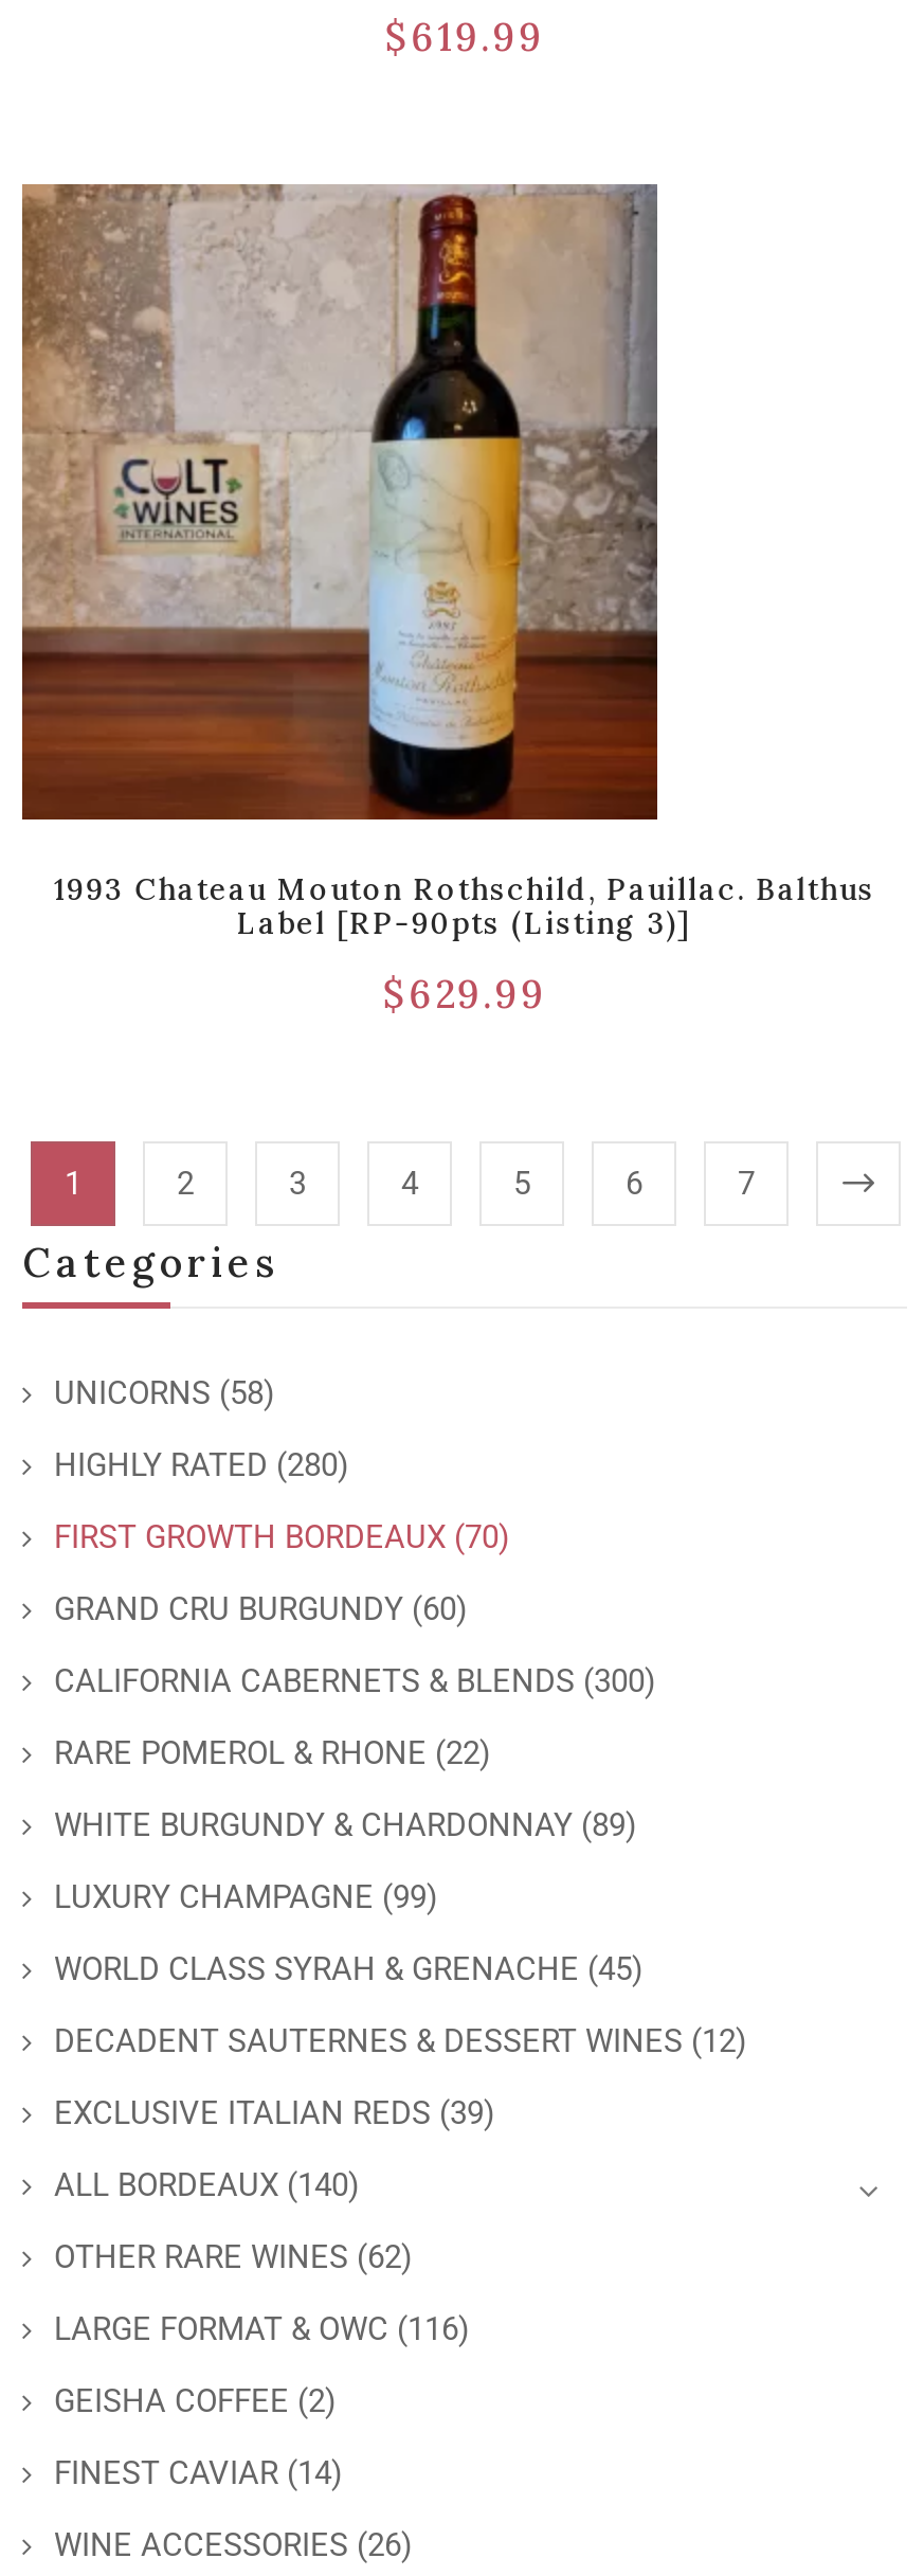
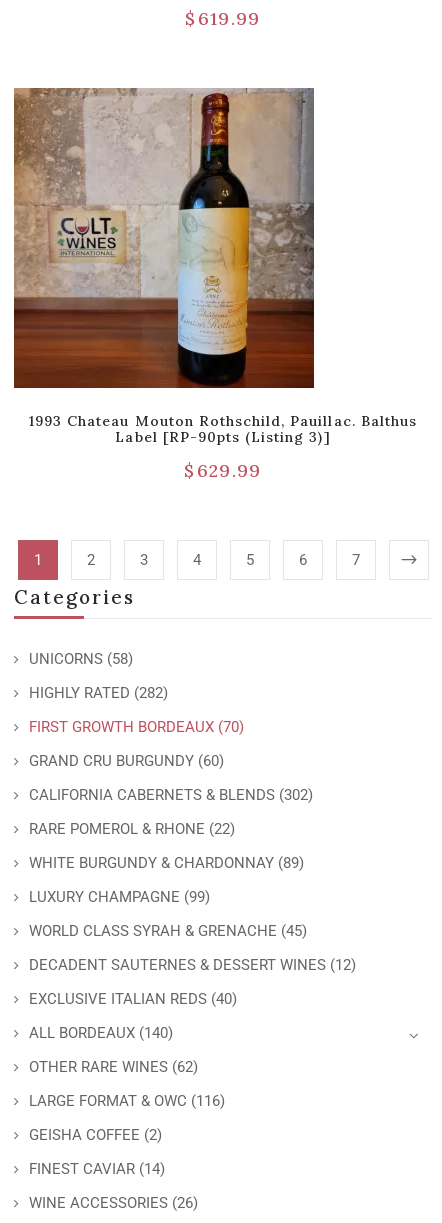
[54,1446,348,1484] HIGHLY RATED (280) -> [29,684,168,702] HIGHLY RATED (282)
[54,1662,655,1700] CALIFORNIA CABERNETS & BLENDS (300) -> [29,786,313,804] CALIFORNIA CABERNETS & BLENDS (302)
[54,2094,494,2132] EXCLUSIVE ITALIAN REDS (39) -> [29,990,237,1008] EXCLUSIVE ITALIAN REDS (40)

